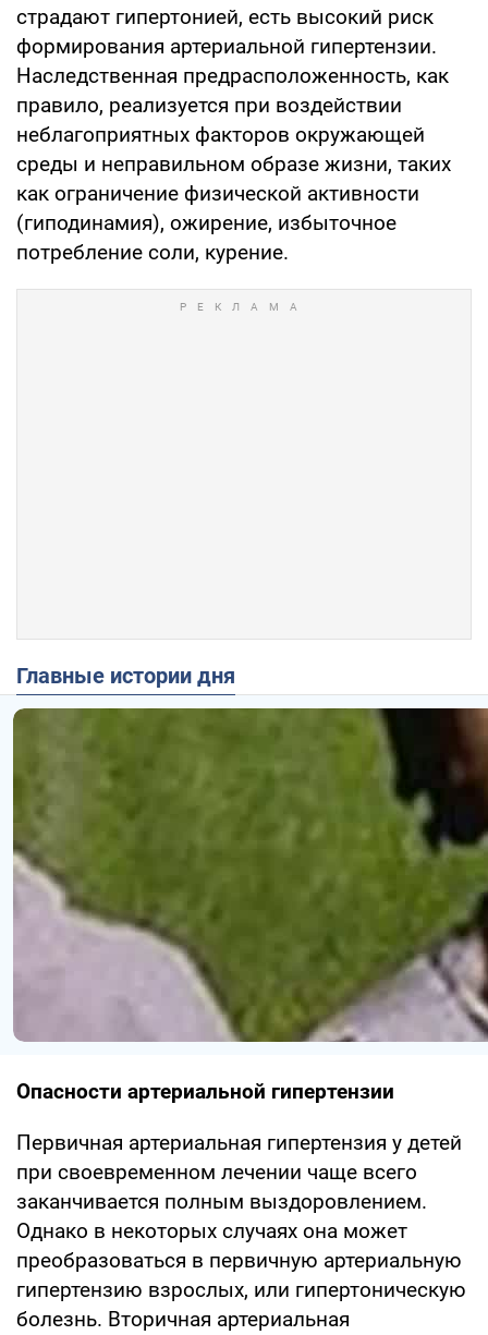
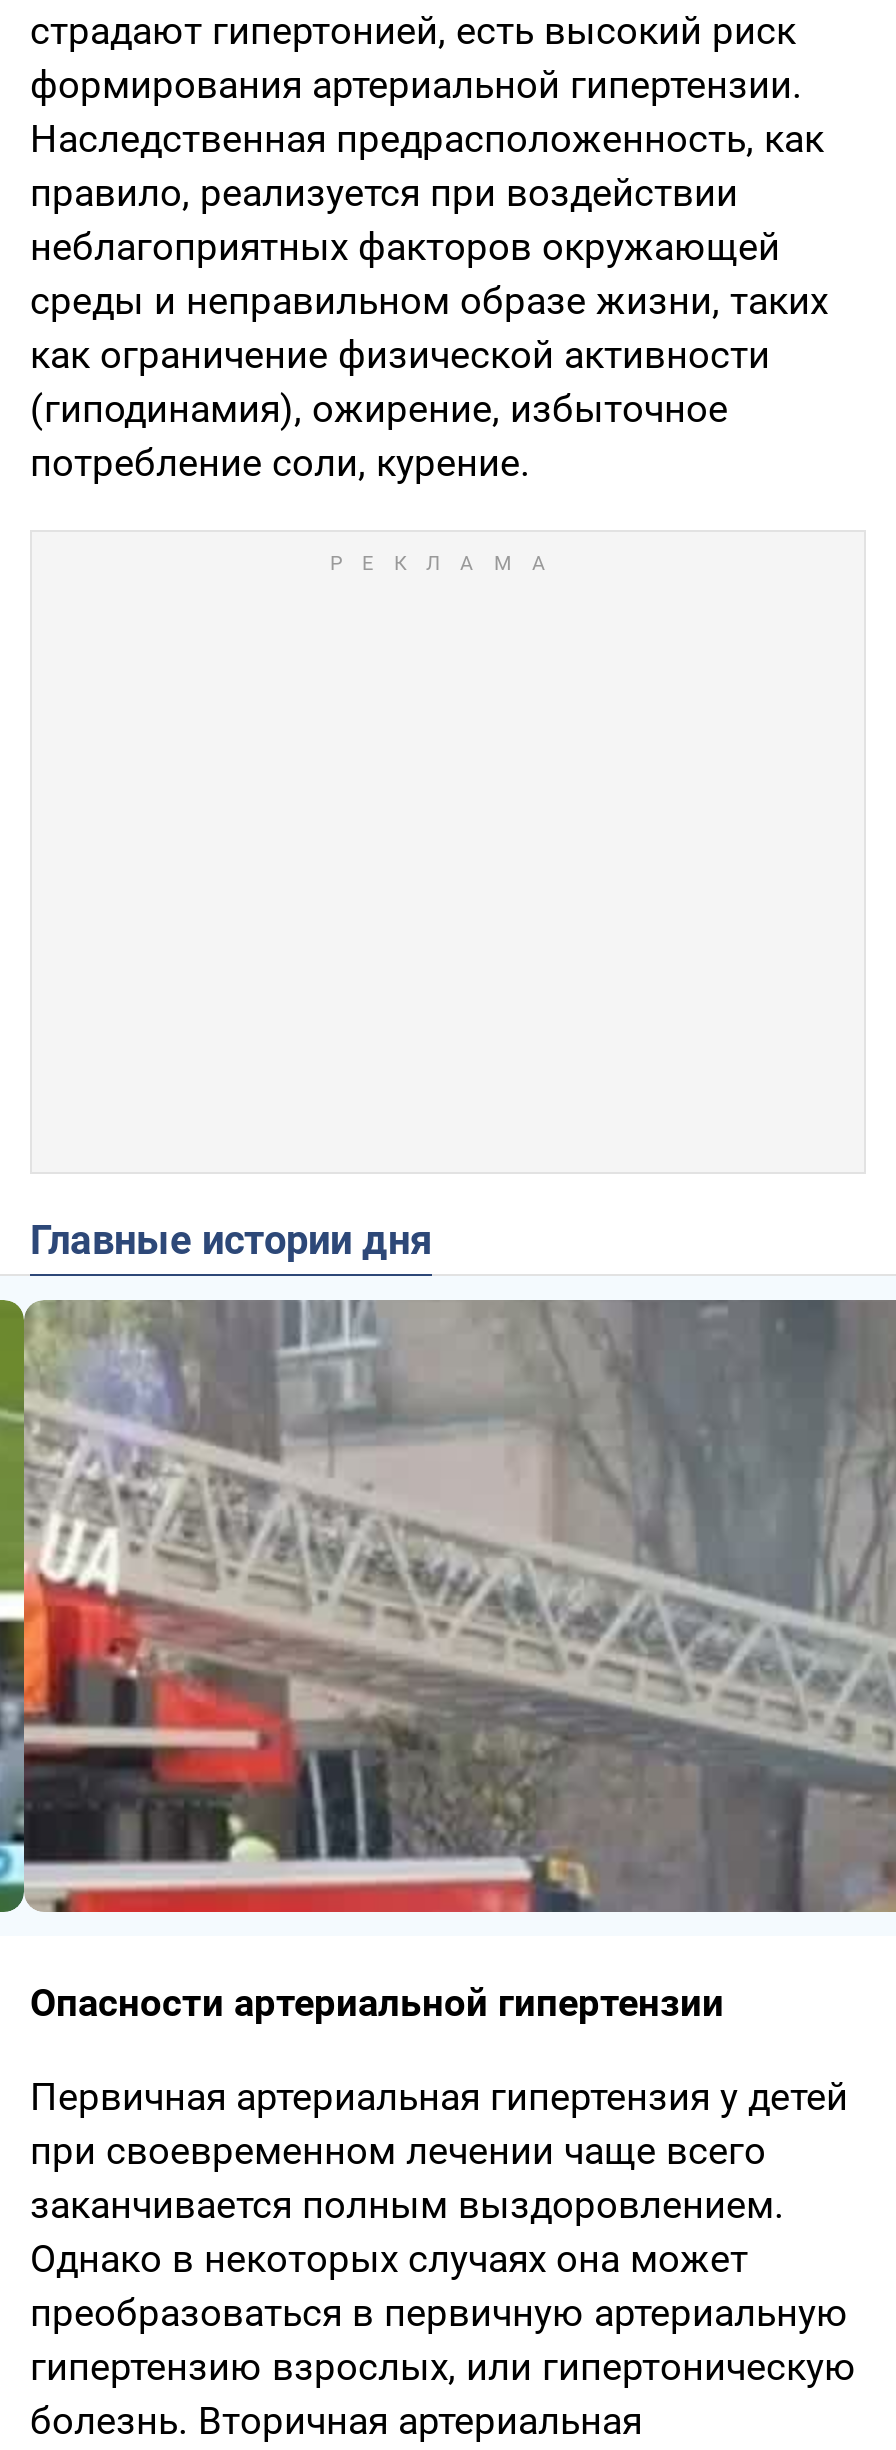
[3,707,485,1043] [image] -> [6,1298,890,1914] [image]

